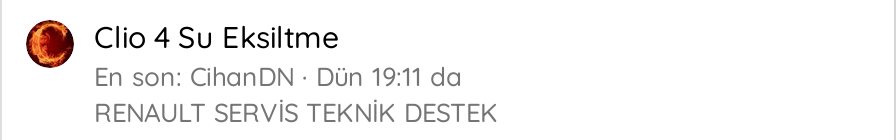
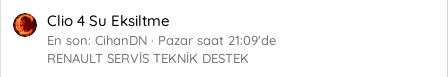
[94,59,462,91] En son: CihanDN Dün 19:11 da -> [47,32,276,48] En son: CihanDN Pazar saat 21:09'de

